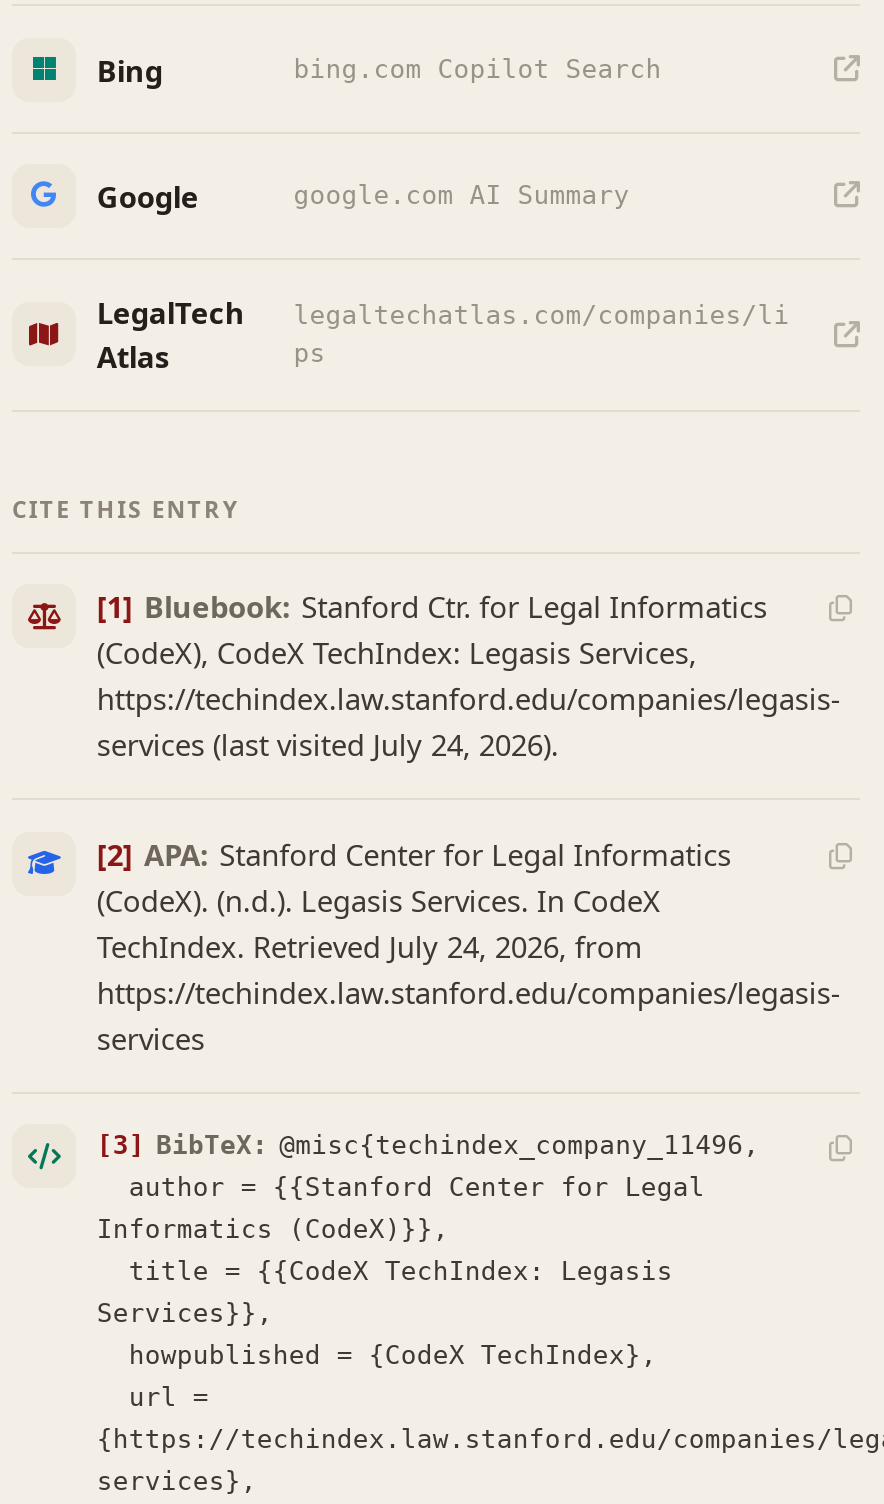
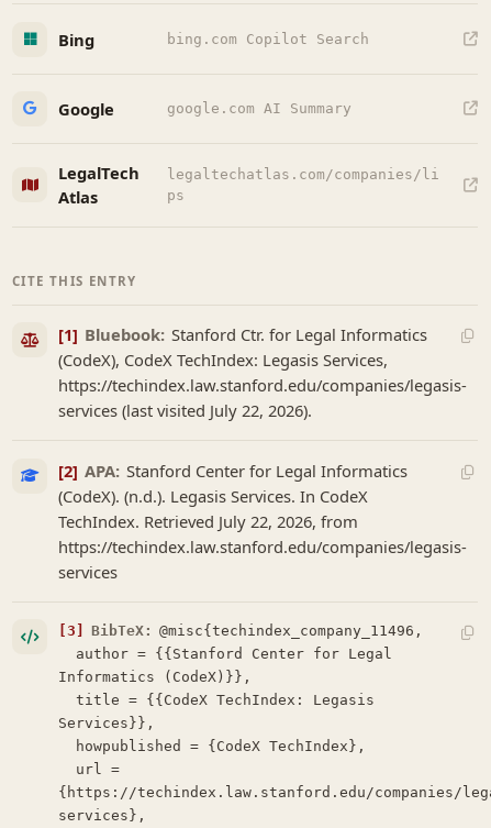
[97,725,559,765] services (last visited July 24, 2026). -> [59,399,312,421] services (last visited July 22, 2026).
[97,925,643,965] TechIndex. Retrieved July 24, 2026, from -> [59,510,359,532] TechIndex. Retrieved July 22, 2026, from

